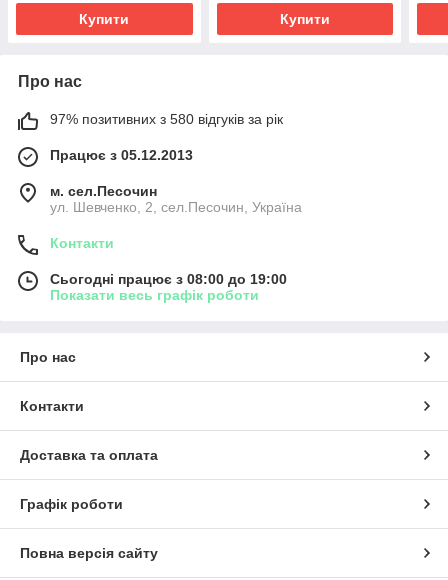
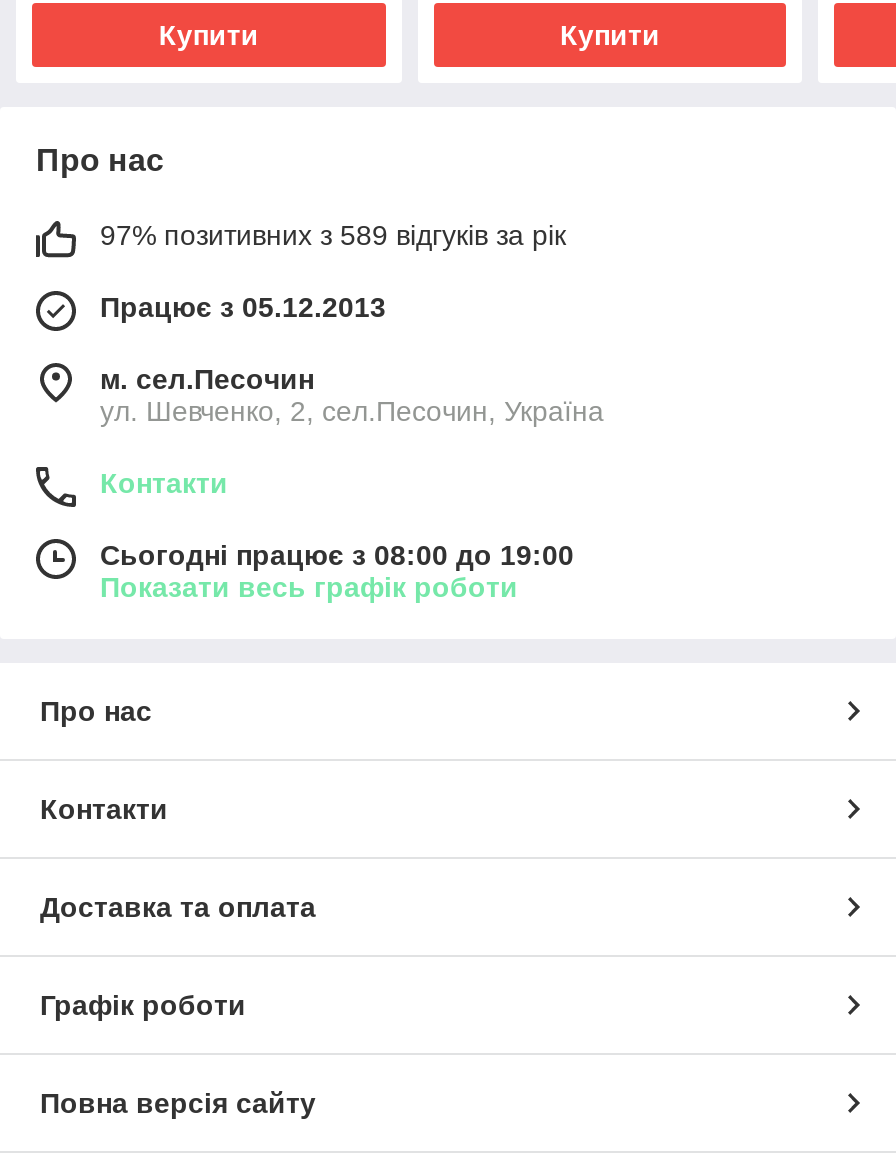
[50,111,283,127] 97% позитивних з 580 відгуків за рік -> [100,219,566,251] 97% позитивних з 589 відгуків за рік

